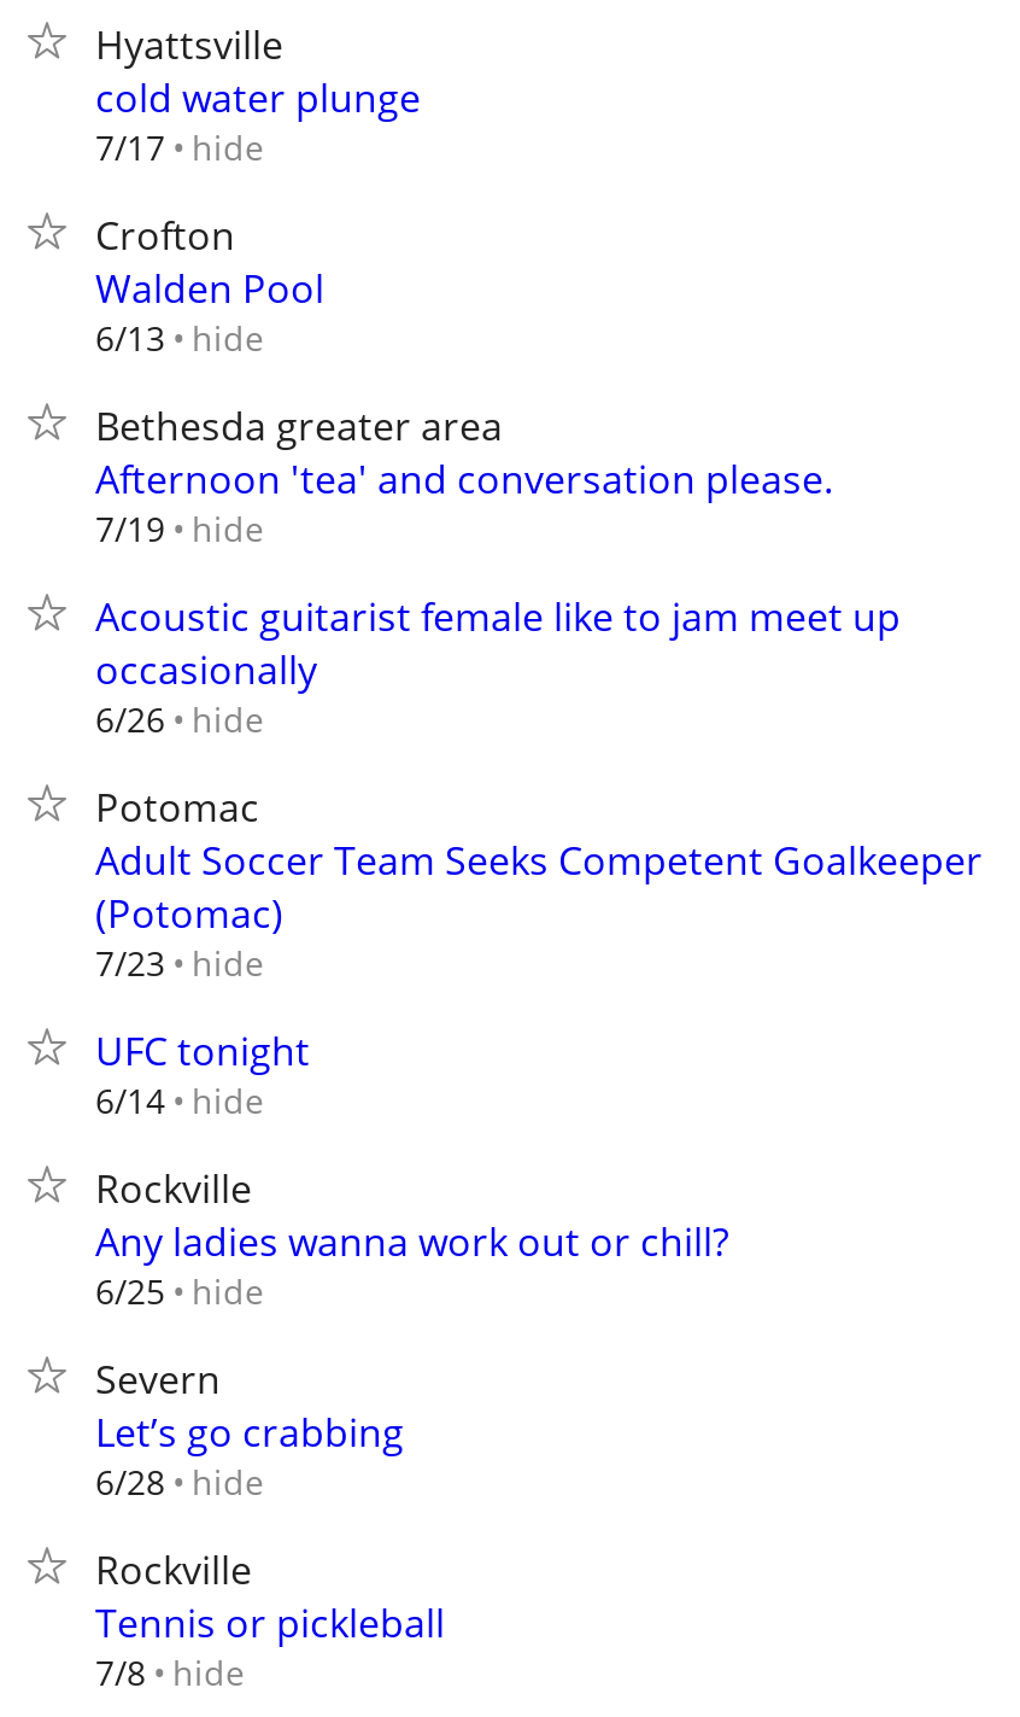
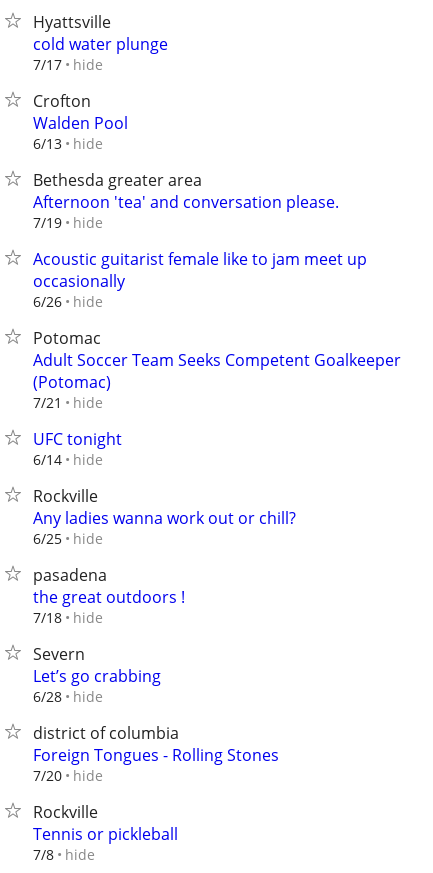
[95,939,264,986] 7/23 hide -> [33,392,103,412] 7/21 hide
none -> [33,564,185,627] pasadena | the great outdoors ! | 7/18 hide
none -> [33,722,279,785] district of columbia | Foreign Tongues - Rolling Stones | 7/20 hide

